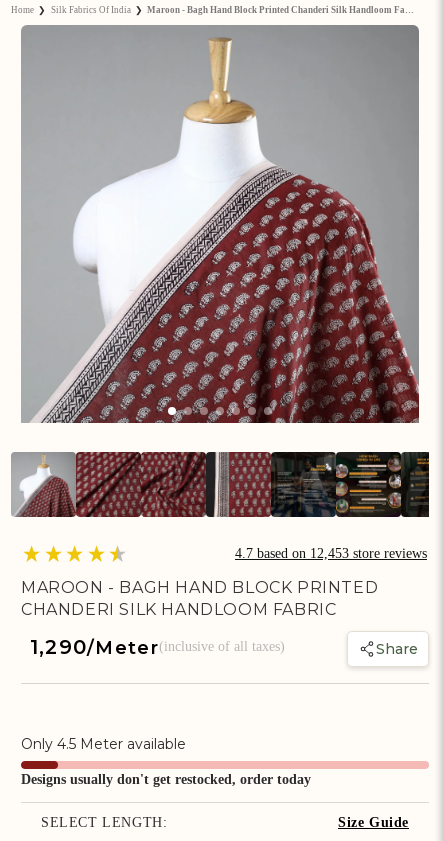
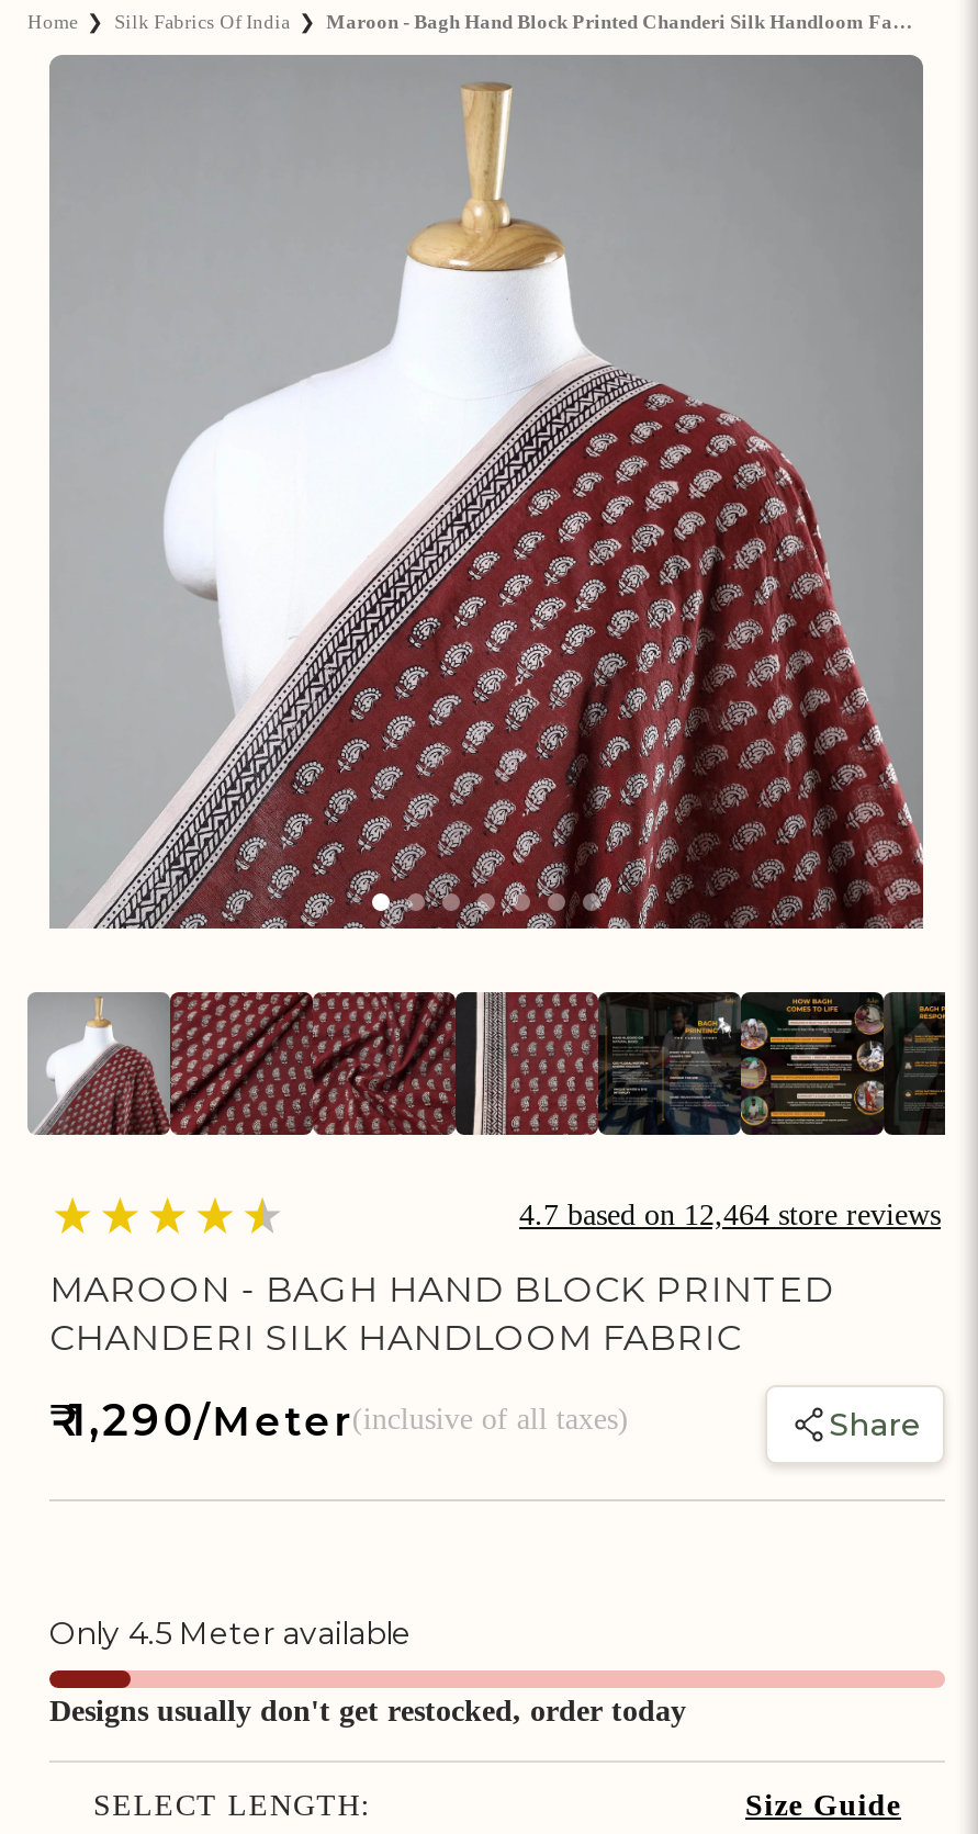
[235,546,427,561] 4.7 based on 12,453 store reviews -> [519,1198,941,1231] 4.7 based on 12,464 store reviews

